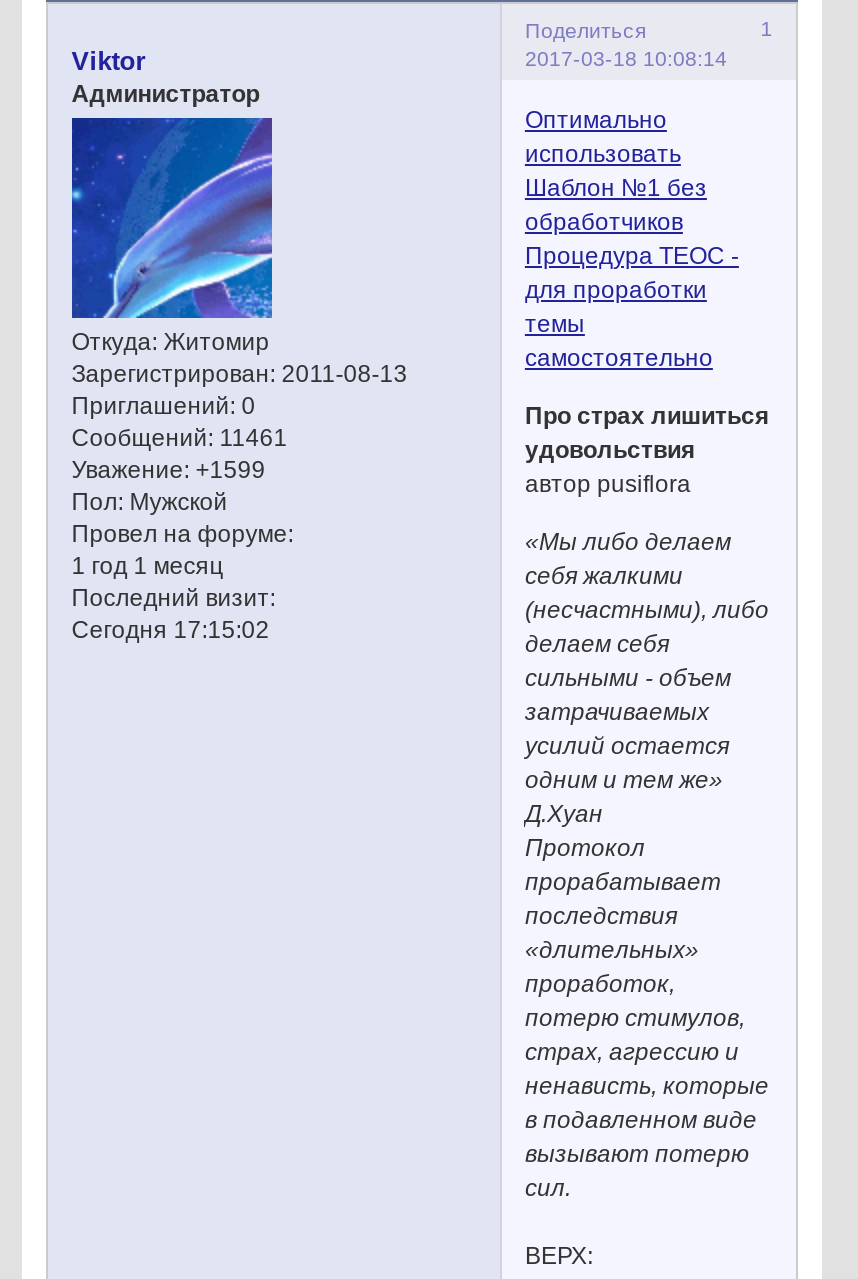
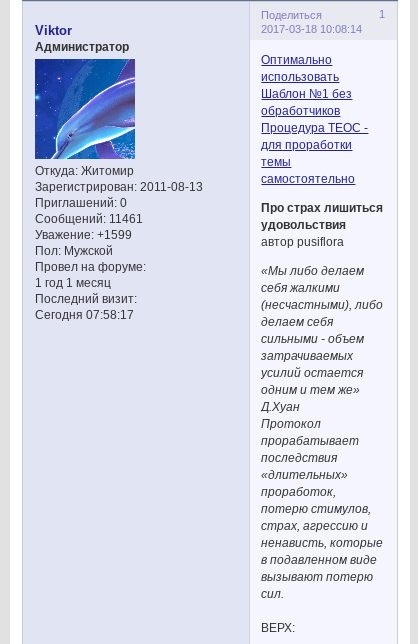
[71,617,269,645] Сегодня 17:15:02 -> [35,308,134,322] Сегодня 07:58:17

